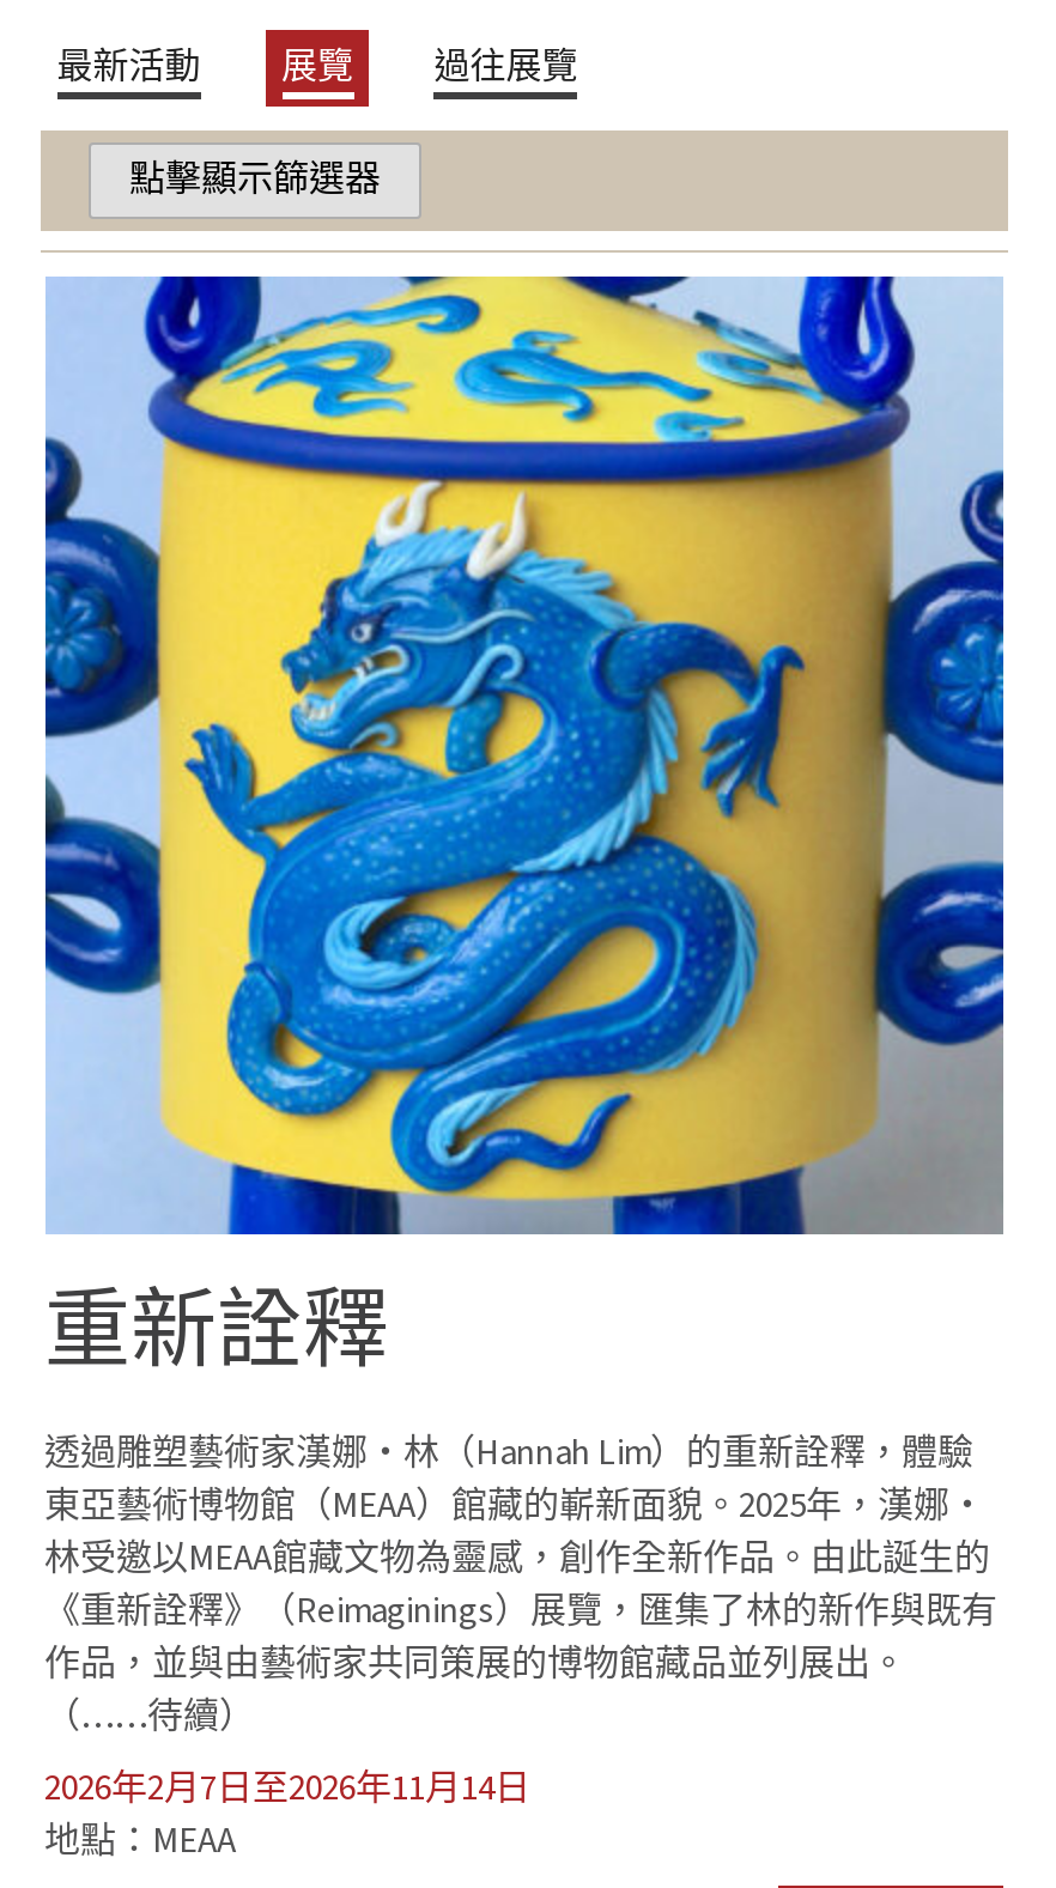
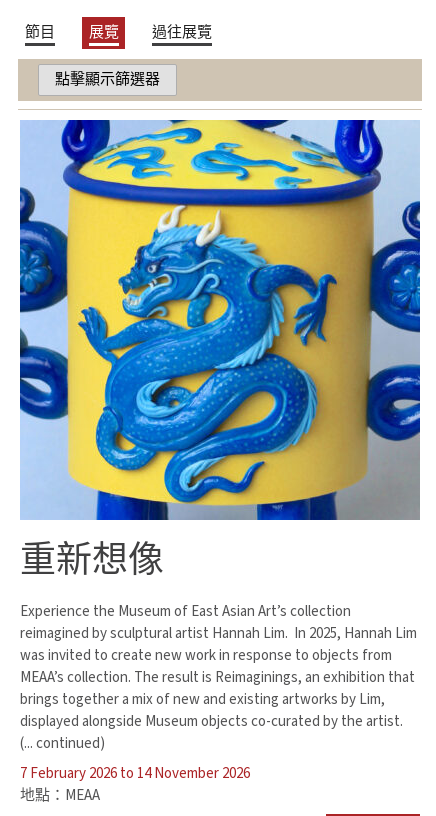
[57,42,201,93] 最新活動 -> [25,22,55,43] 節目
[44,1271,997,1814] 重新詮釋 | 透過雕塑藝術家漢娜・林（Hannah Lim）的重新詮釋，體驗 | 東亞藝術博物館（MEAA）館藏的嶄新面貌。2025年，漢娜・ | 林受邀以MEAA館藏文物為靈感，創作全新作品。由此誕生的 | 《重新詮釋》（Reimaginings）展覽，匯集了林的新作與既有 | 作品，並與由藝術家共同策展的博物館藏品並列展出。 | （……待續） | 2026年2月7日至2026年11月14日 -> [19,535,416,784] 重新想像 | Experience the Museum of East Asian Art’s collection | reimagined by sculptural artist Hannah Lim. In 2025, Hannah Lim | was invited to create new work in response to objects from | MEAA’s collection. The result is Reimaginings, an exhibition that | brings together a mix of new and existing artworks by Lim, | displayed alongside Museum objects co-curated by the artist. | (... continued) | 7 February 2026 to 14 November 2026

